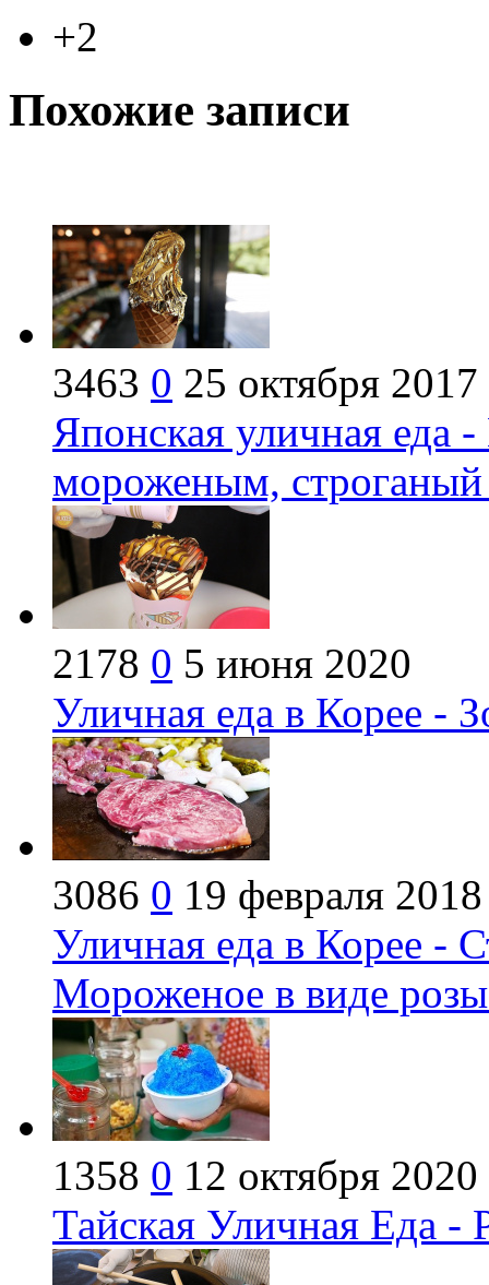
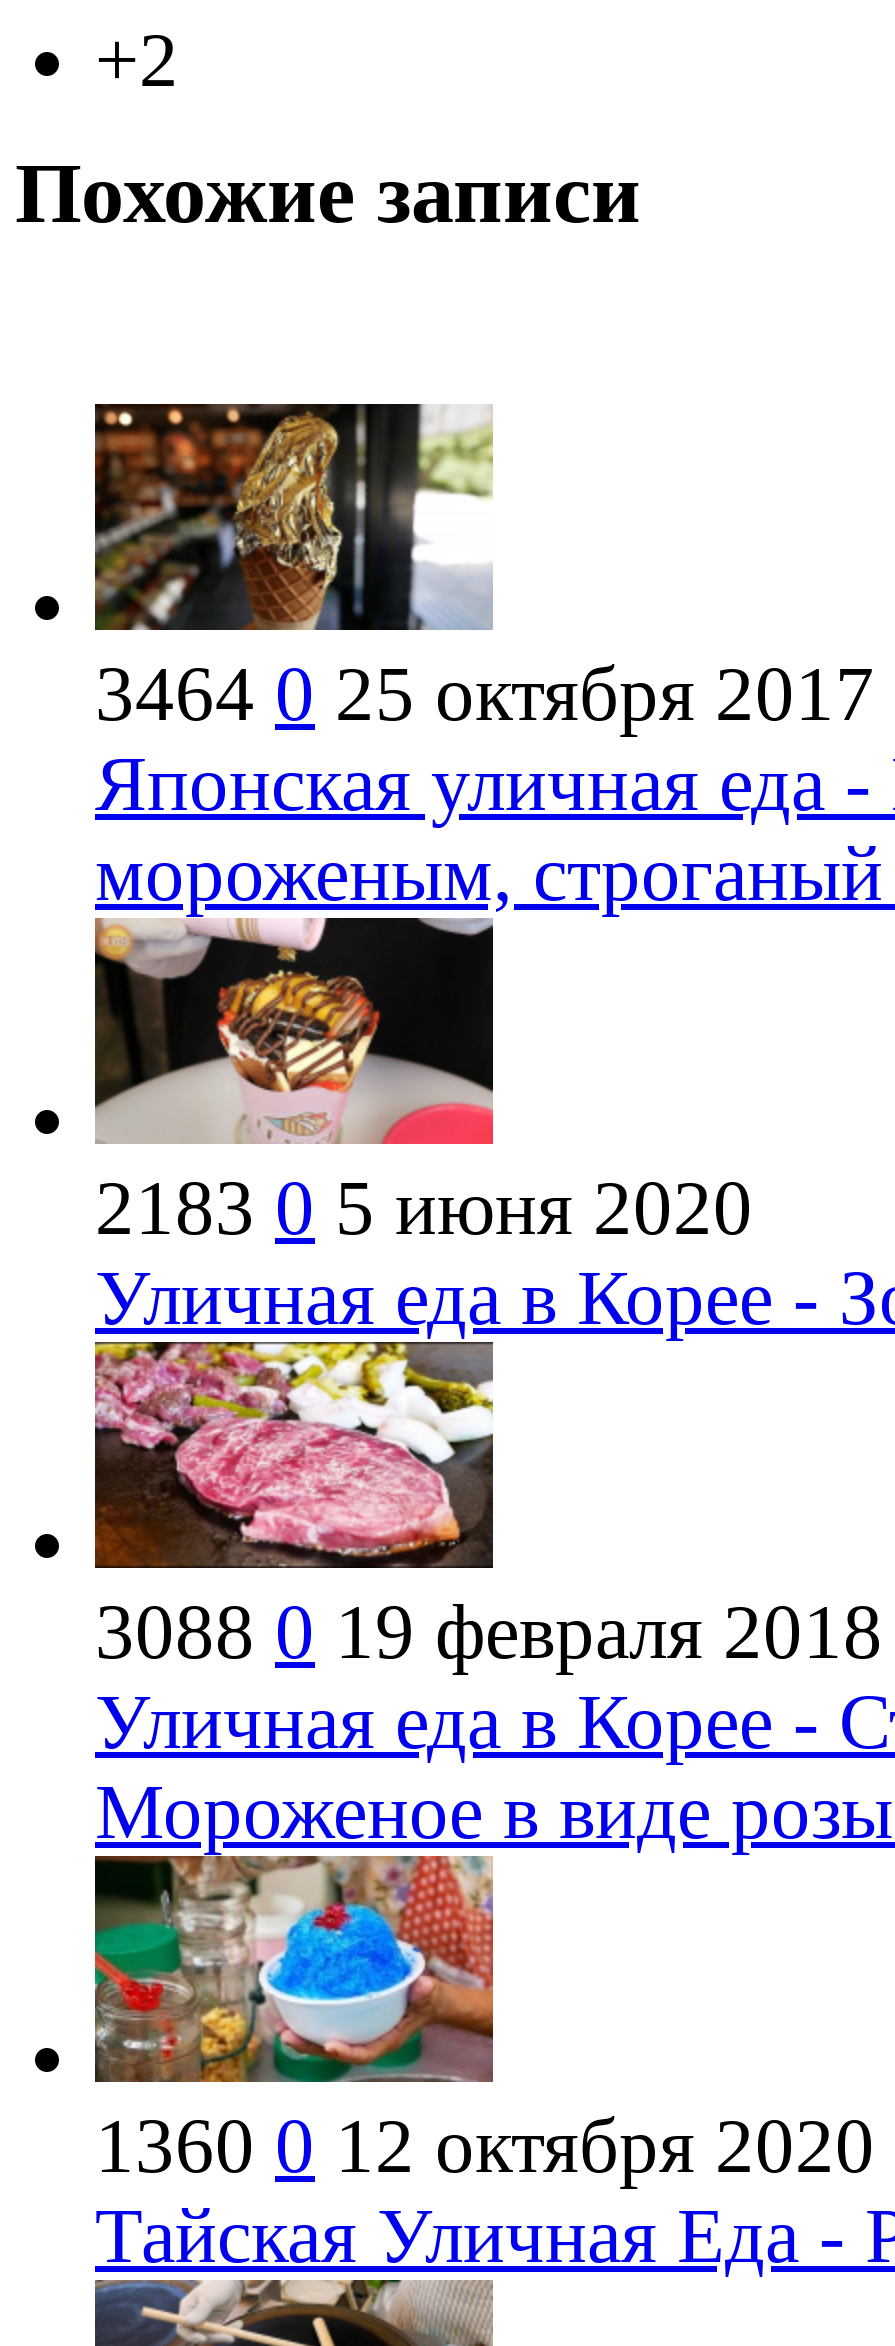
[52,359,478,406] 3463 0 25 октября 2017 -> [95,649,875,735] 3464 0 25 октября 2017
[52,639,412,686] 2178 0 5 июня 2020 -> [95,1163,753,1249] 2183 0 5 июня 2020
[52,871,482,918] 3086 0 19 февраля 2018 -> [95,1587,883,1673] 3088 0 19 февраля 2018
[52,1151,478,1198] 1358 0 12 октября 2020 -> [95,2101,875,2187] 1360 0 12 октября 2020

